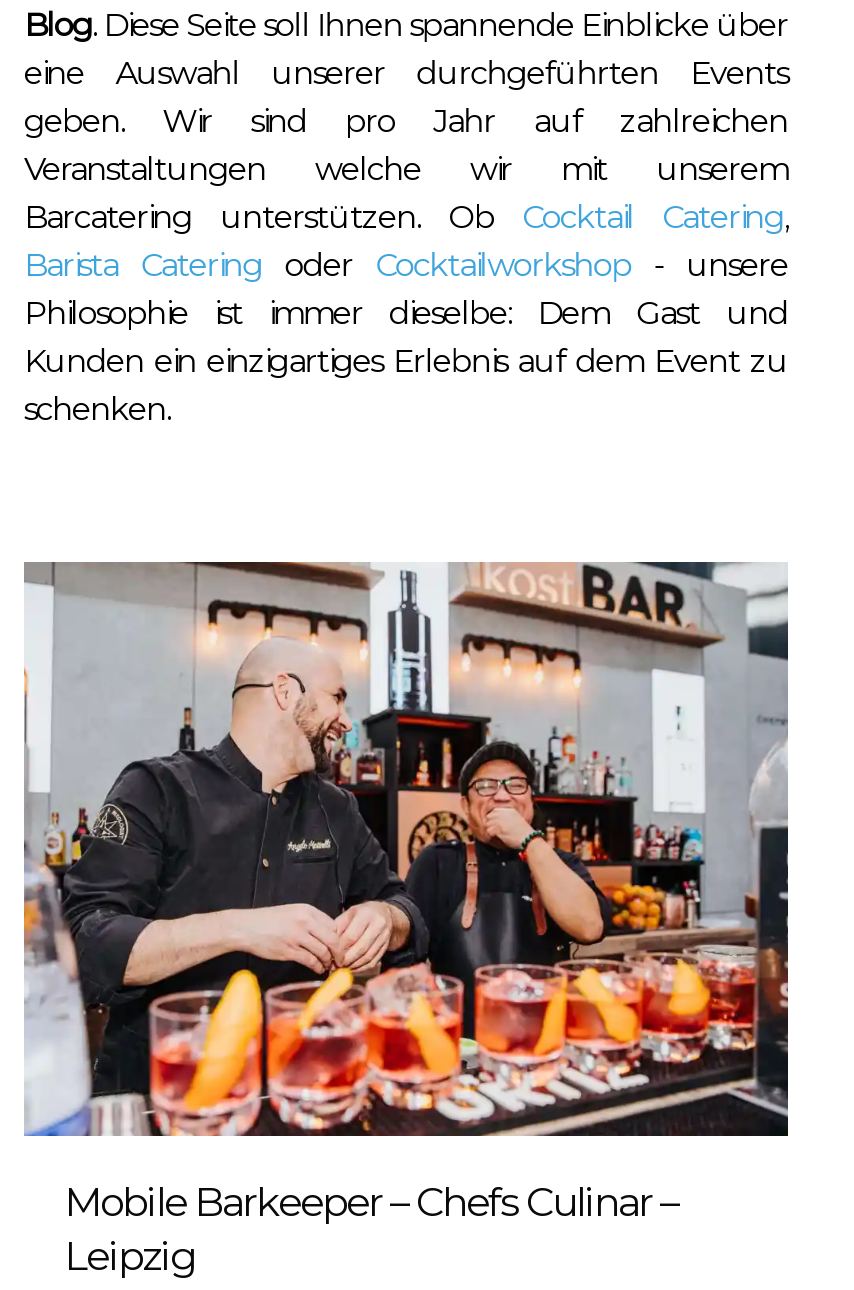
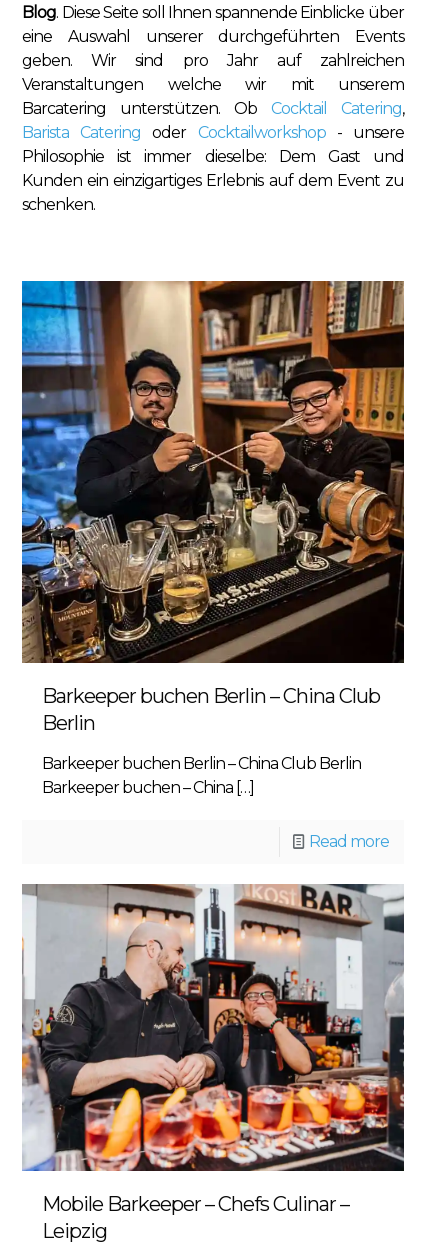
none -> [21,280,405,851] [image] | Barkeeper buchen Berlin – China Club | Berlin | Barkeeper buchen Berlin – China Club Berlin | Barkeeper buchen – China […] | Read more

